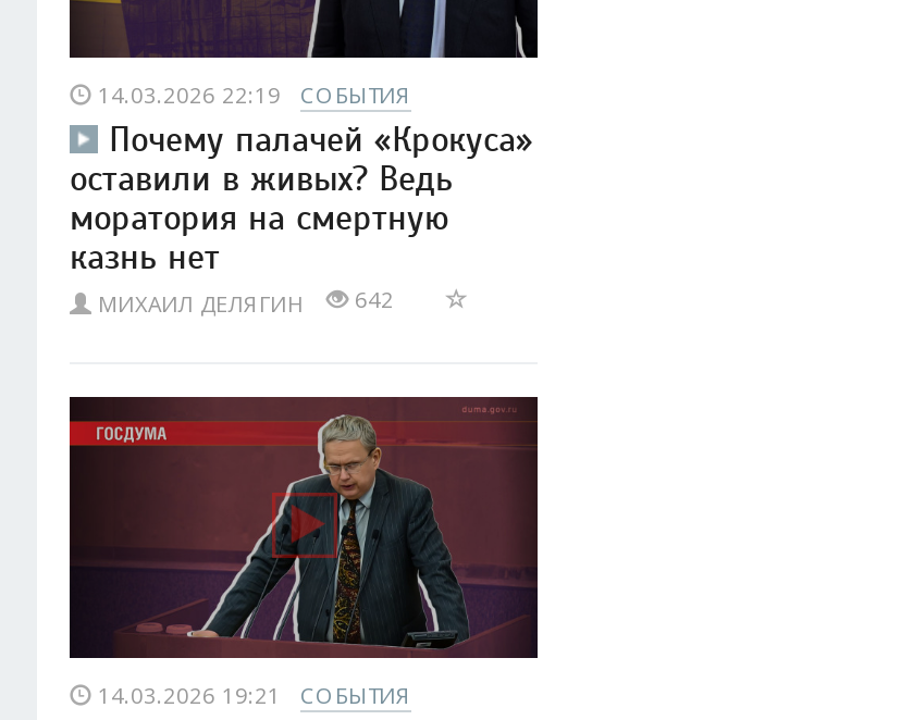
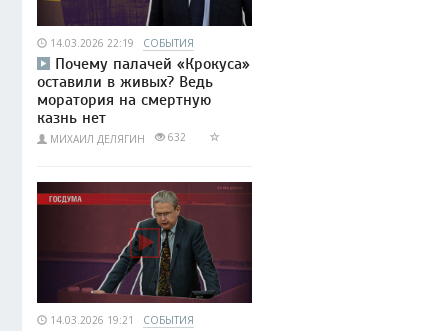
[98,283,407,318] МИХАИЛ ДЕЛЯГИН 642 -> [50,130,192,146] МИХАИЛ ДЕЛЯГИН 632

